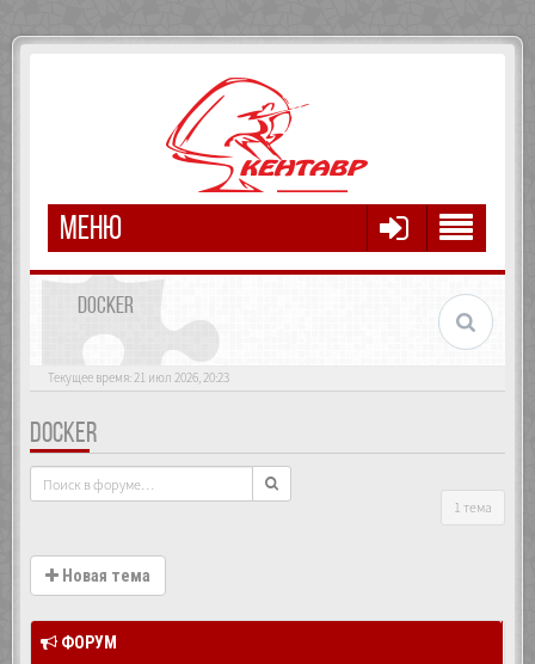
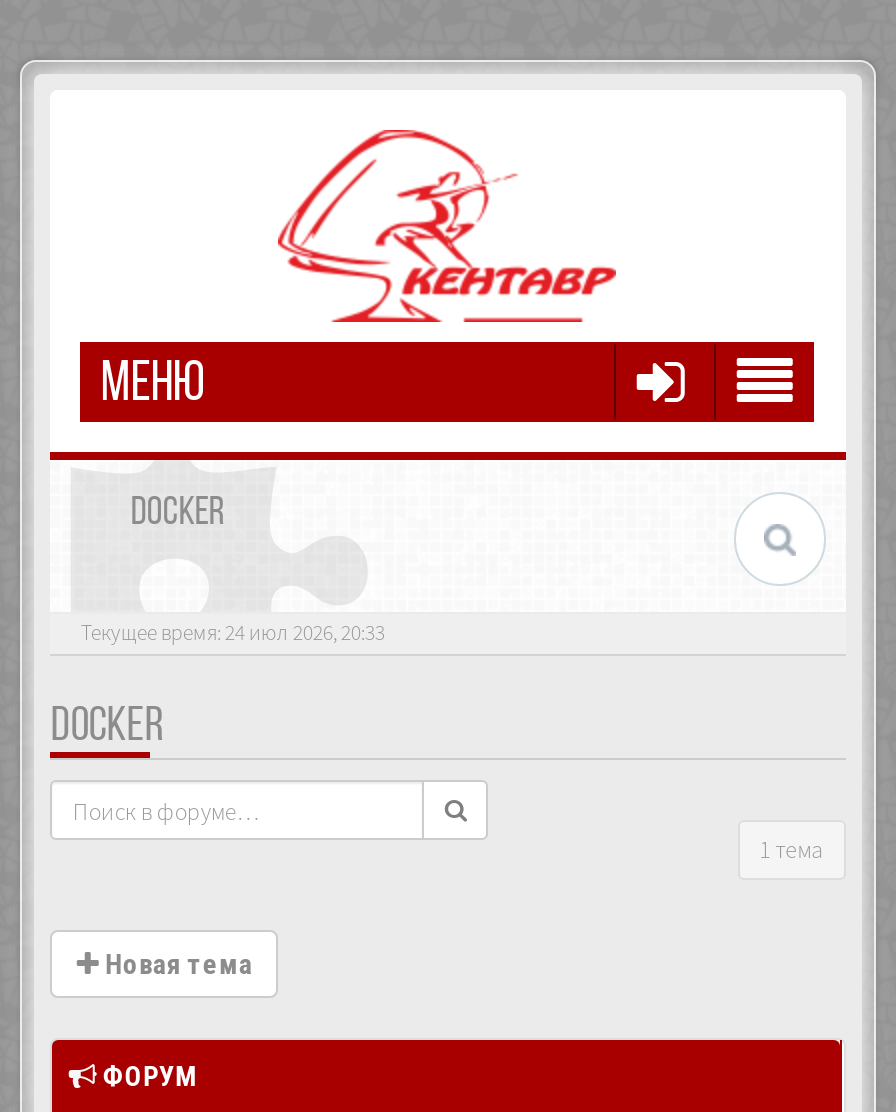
[48,369,230,386] Текущее время: 21 июл 2026, 20:23 -> [81,618,385,646] Текущее время: 24 июл 2026, 20:33

